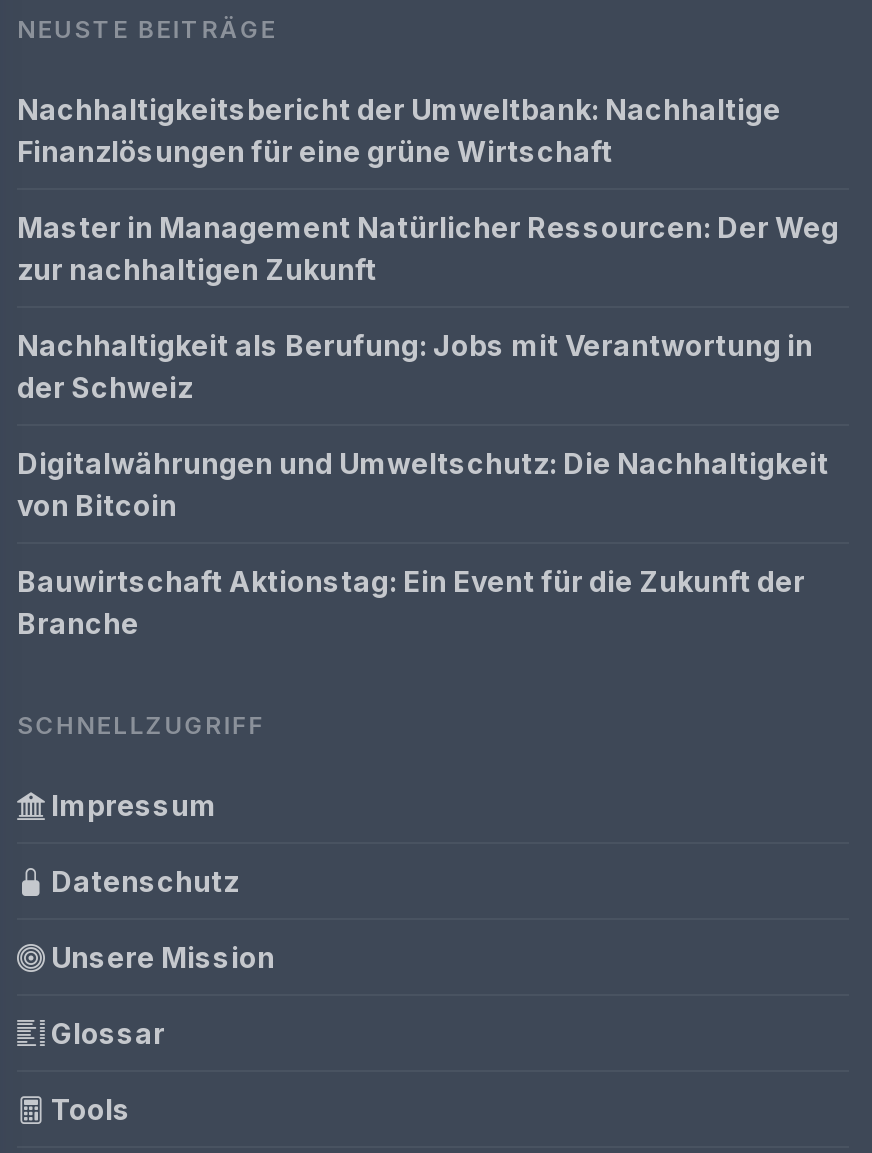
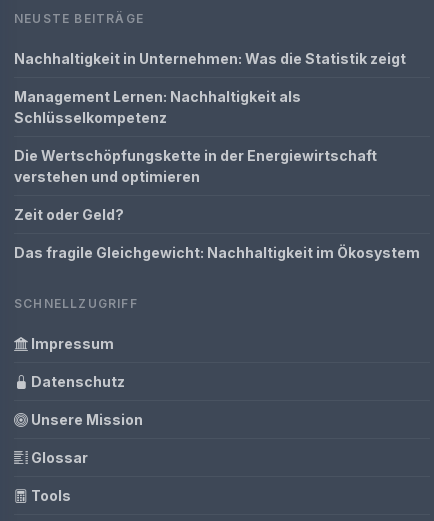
[17,92,781,168] Nachhaltigkeitsbericht der Umweltbank: Nachhaltige | Finanzlösungen für eine grüne Wirtschaft -> [14,50,406,67] Nachhaltigkeit in Unternehmen: Was die Statistik zeigt
[17,210,839,286] Master in Management Natürlicher Ressourcen: Der Weg | zur nachhaltigen Zukunft -> [14,88,301,126] Management Lernen: Nachhaltigkeit als | Schlüsselkompetenz
[17,328,813,404] Nachhaltigkeit als Berufung: Jobs mit Verantwortung in | der Schweiz -> [14,147,377,185] Die Wertschöpfungskette in der Energiewirtschaft | verstehen und optimieren
[17,446,829,522] Digitalwährungen und Umweltschutz: Die Nachhaltigkeit | von Bitcoin -> [14,206,124,223] Zeit oder Geld?
[17,564,805,640] Bauwirtschaft Aktionstag: Ein Event für die Zukunft der | Branche -> [14,244,420,261] Das fragile Gleichgewicht: Nachhaltigkeit im Ökosystem

